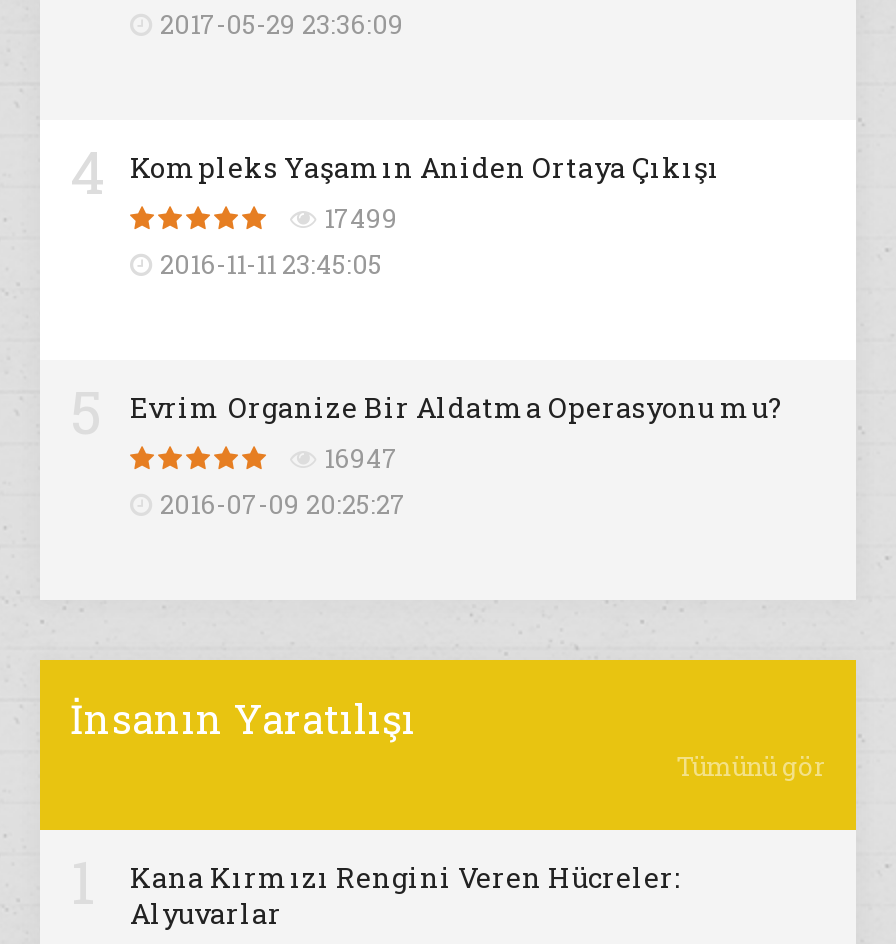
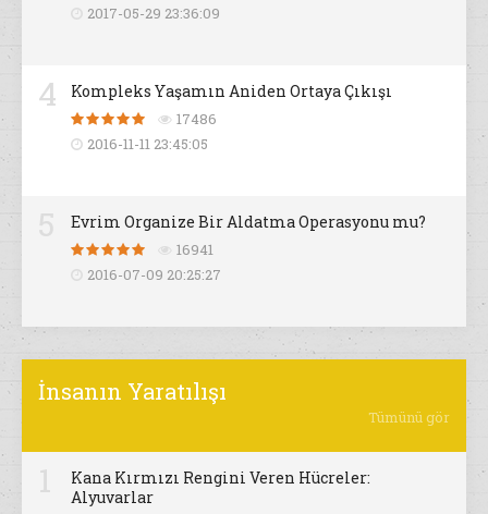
[324,200,398,236] 17499 -> [176,109,217,129] 17486
[324,440,398,476] 16947 -> [176,240,213,259] 16941

